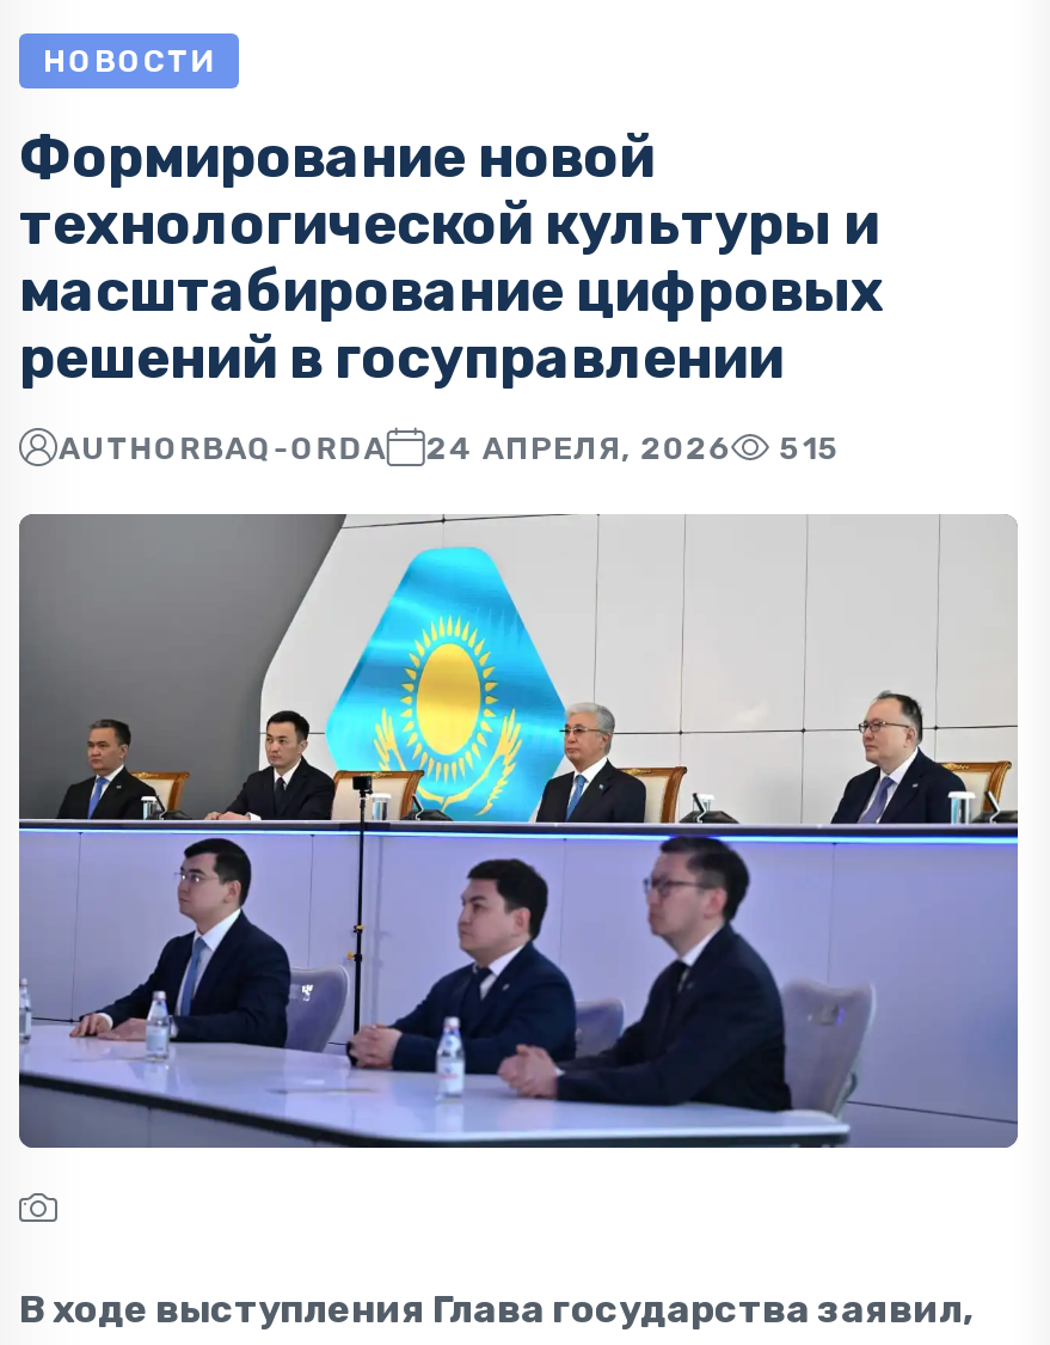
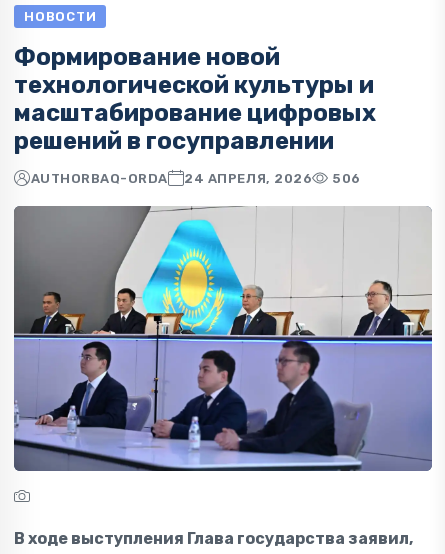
[59,429,840,465] AUTHORBAQ-ORDA 24 АПРЕЛЯ, 2026 515 -> [30,170,361,185] AUTHORBAQ-ORDA 24 АПРЕЛЯ, 2026 506

